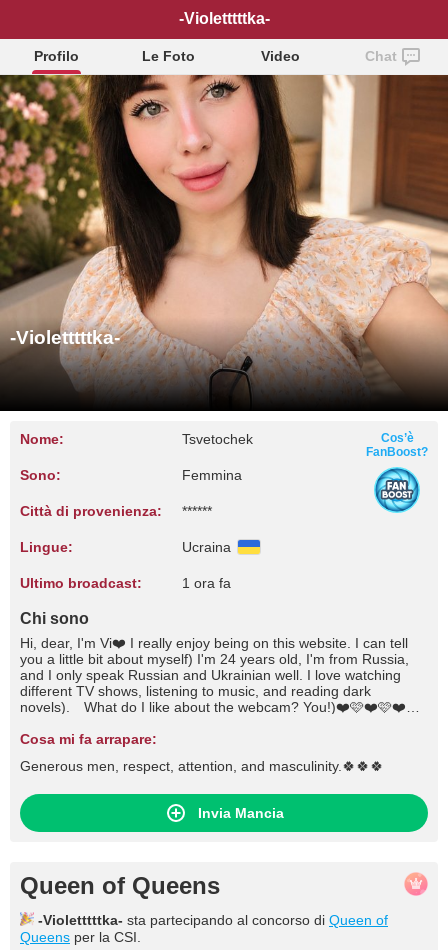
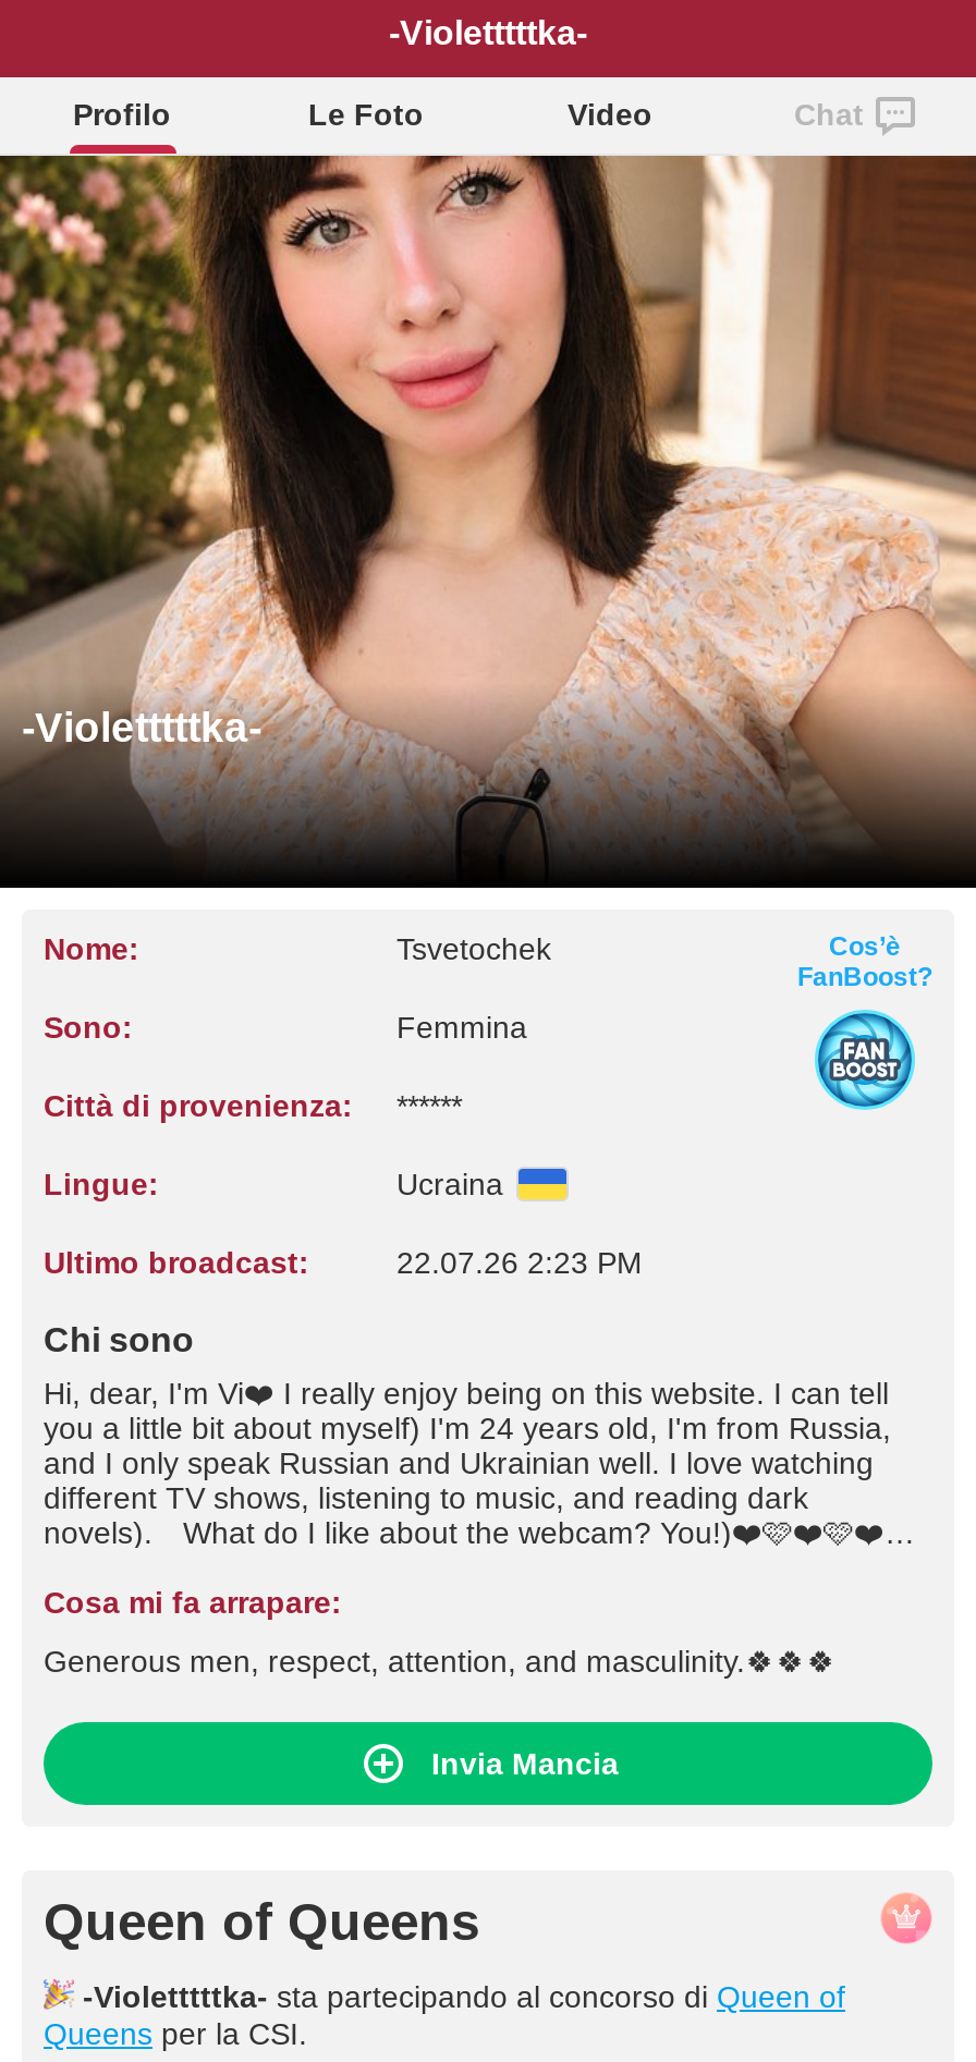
[182,575,231,591] 1 ora fa -> [396,1245,643,1280] 22.07.26 2:23 PM

